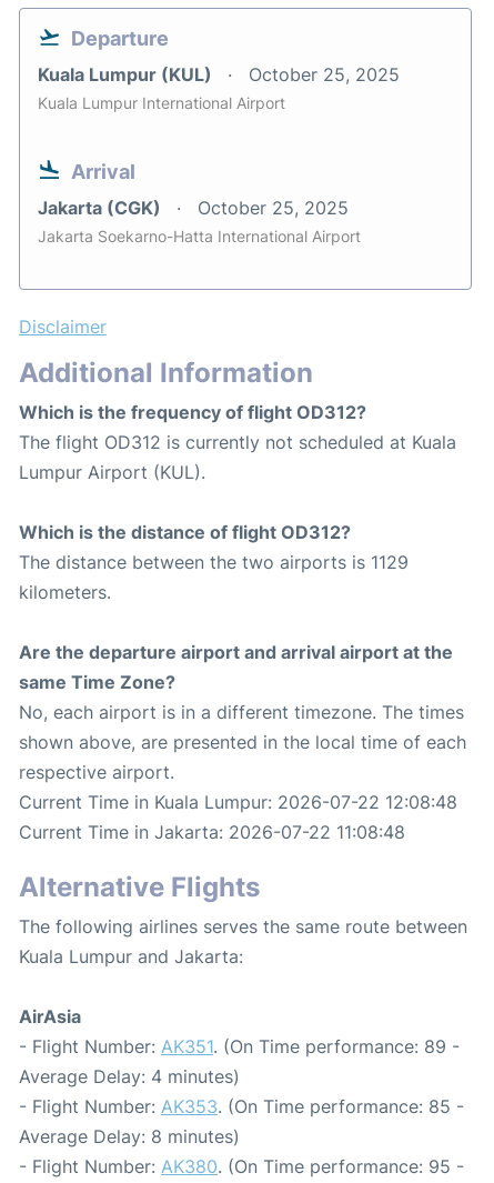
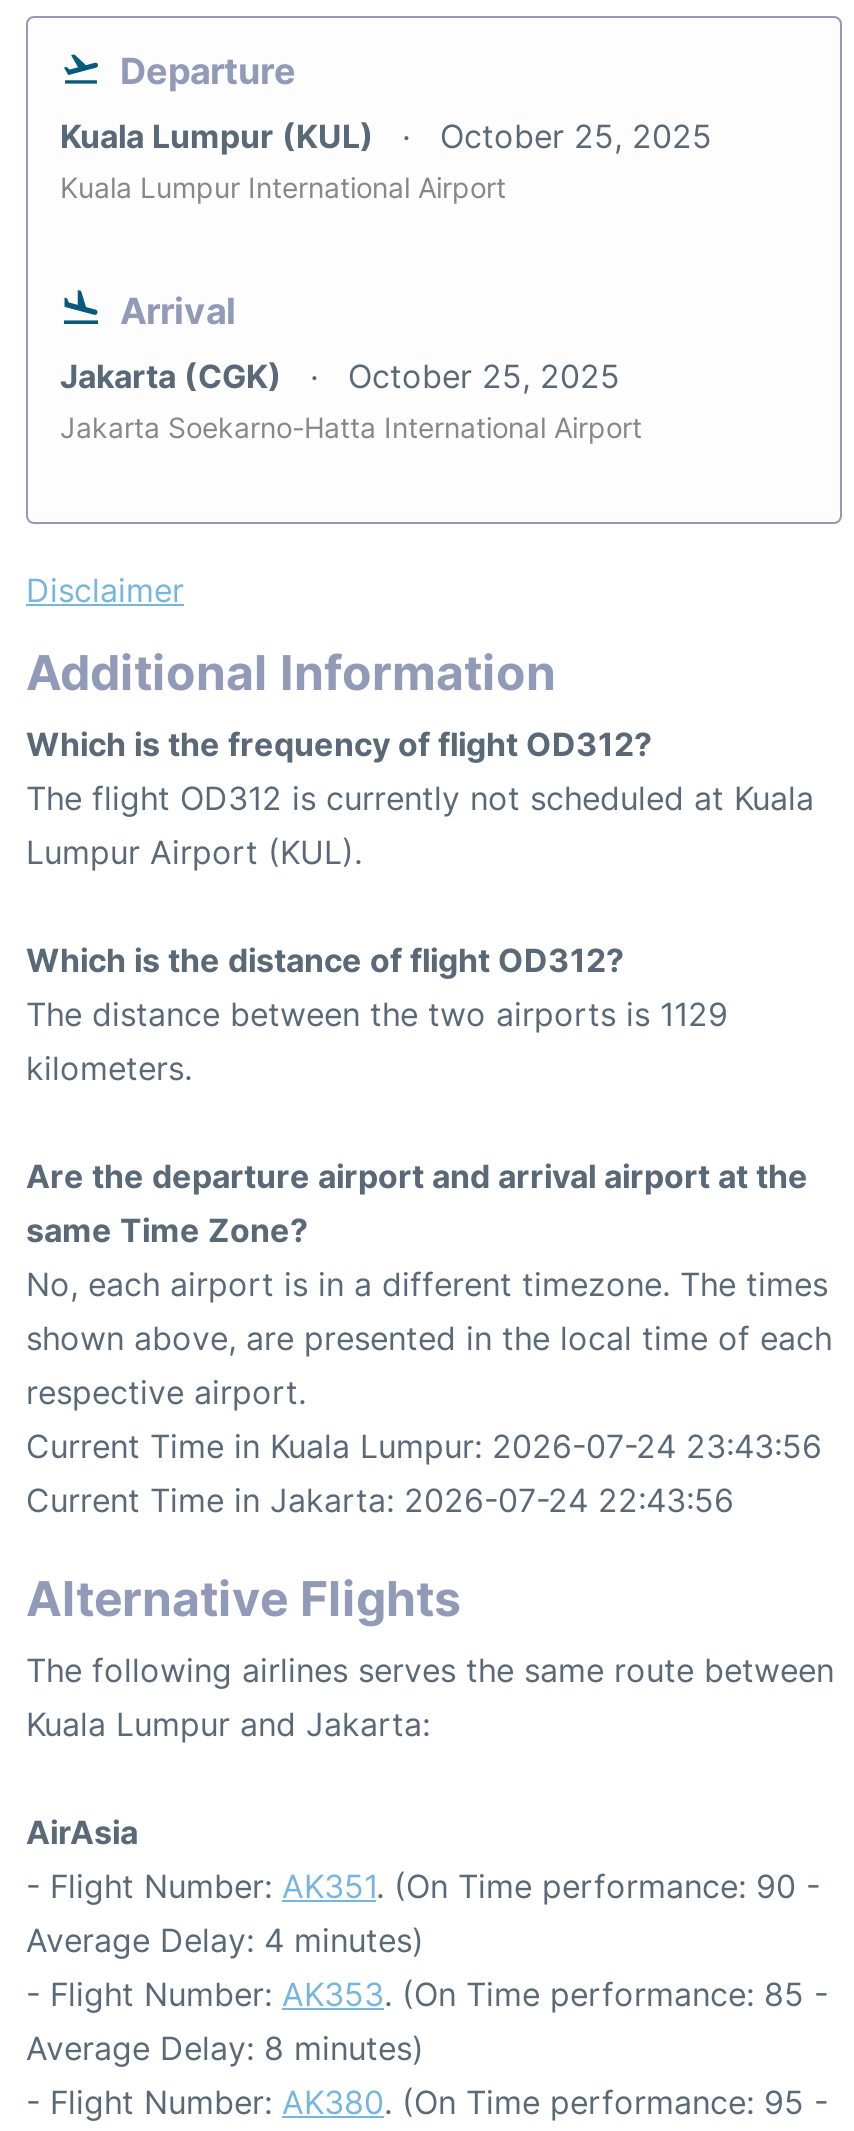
[19,791,457,813] Current Time in Kuala Lumpur: 2026-07-22 12:08:48 -> [26,1426,822,1466] Current Time in Kuala Lumpur: 2026-07-24 23:43:56
[19,821,405,843] Current Time in Jakarta: 2026-07-22 11:08:48 -> [26,1480,734,1520] Current Time in Jakarta: 2026-07-24 22:43:56
[19,1035,460,1057] - Flight Number: AK351. (On Time performance: 89 - -> [26,1866,820,1906] - Flight Number: AK351. (On Time performance: 90 -

